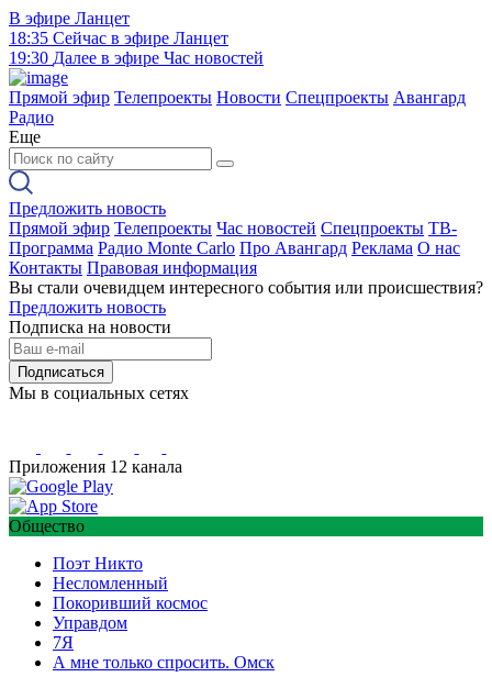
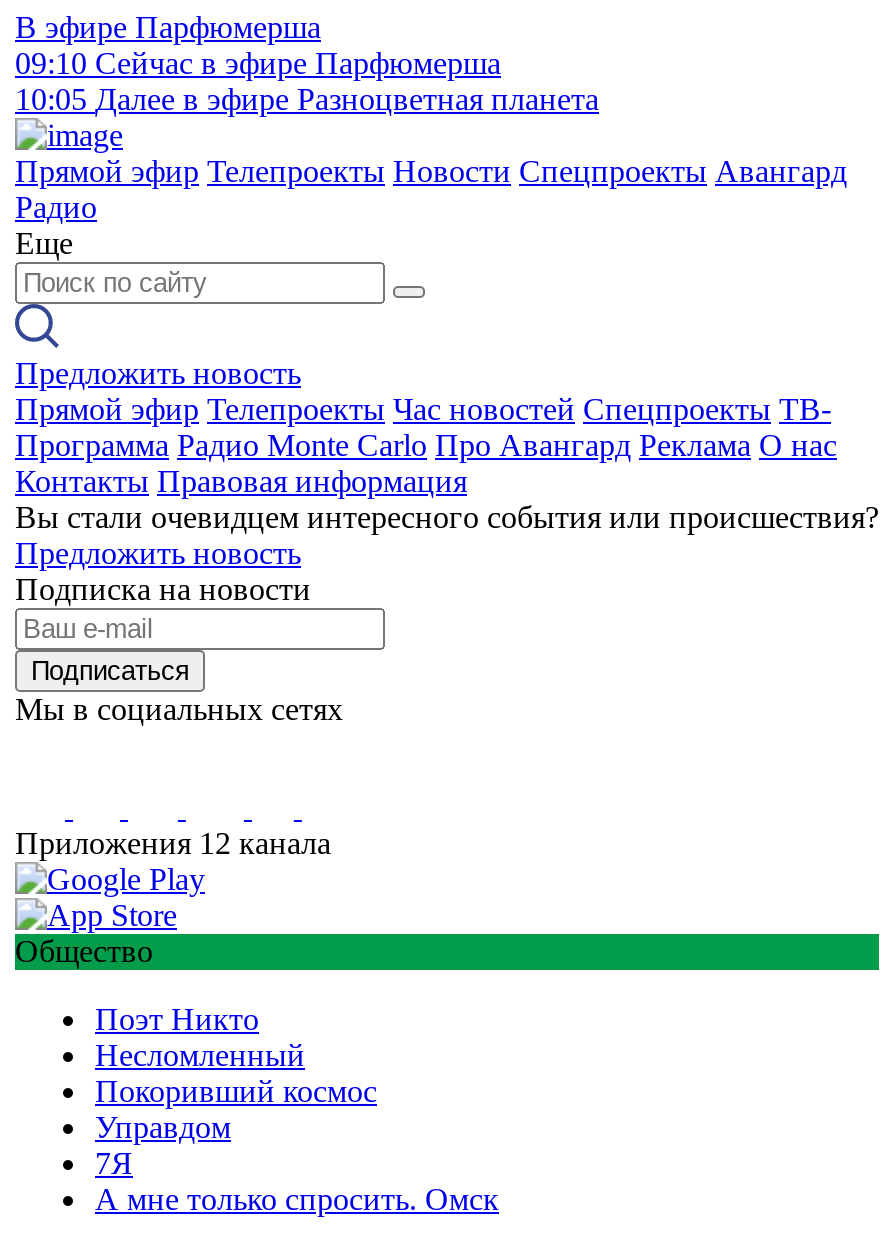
[9,9,130,27] В эфире Ланцет -> [15,10,321,44] В эфире Парфюмерша
[9,29,228,47] 18:35 Сейчас в эфире Ланцет -> [15,46,501,80] 09:10 Сейчас в эфире Парфюмерша
[9,48,264,67] 19:30 Далее в эфире Час новостей -> [15,82,599,116] 10:05 Далее в эфире Разноцветная планета

